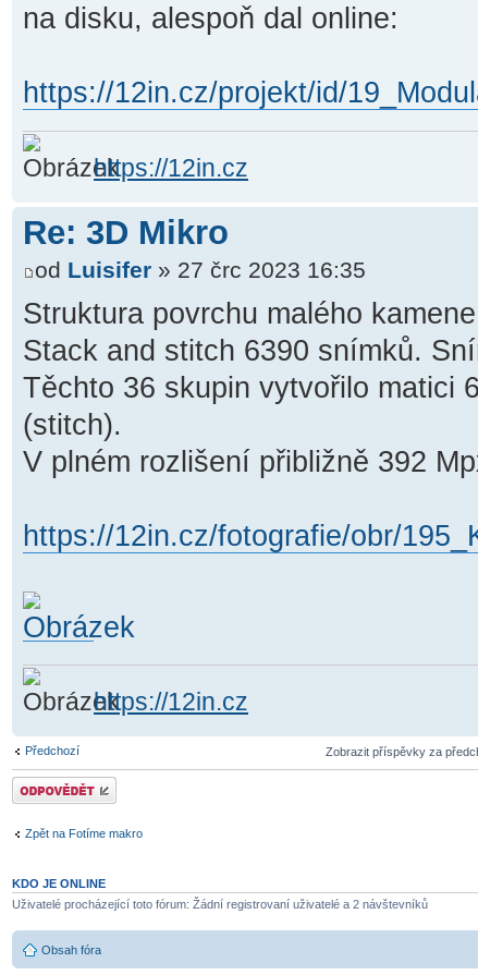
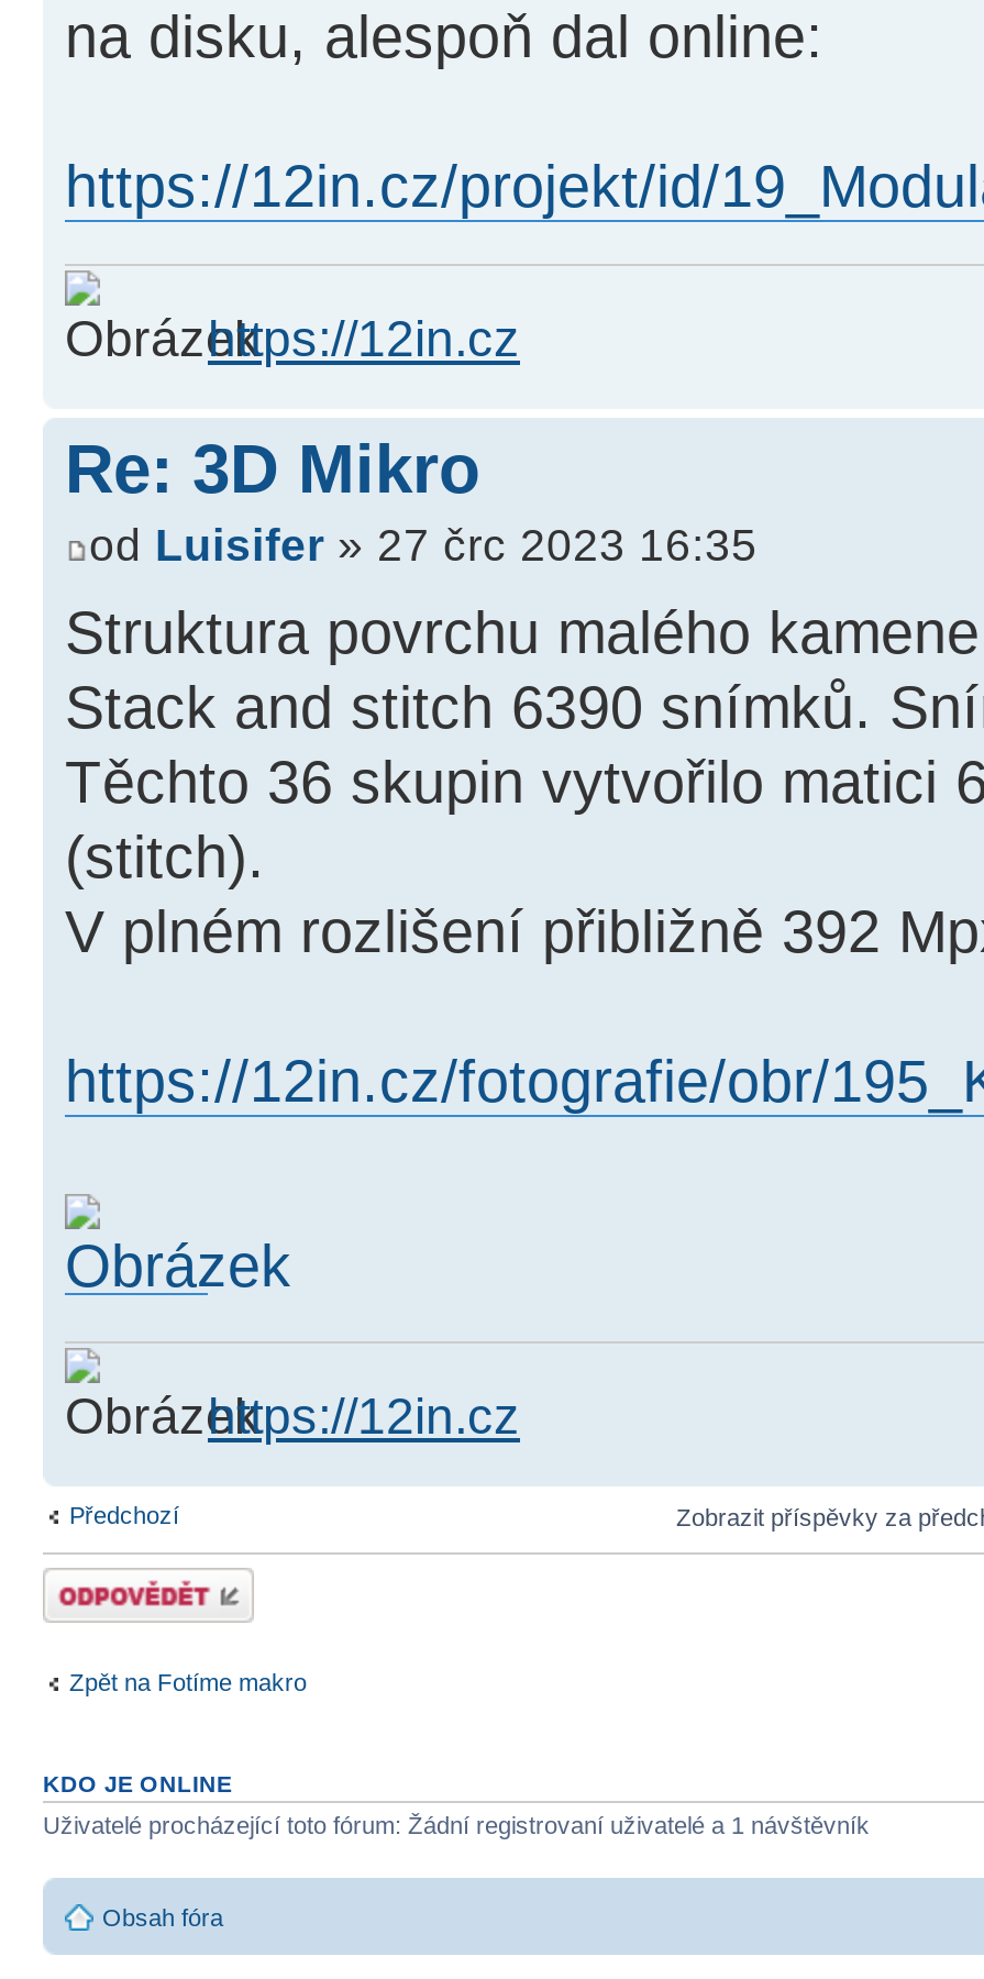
[12,898,428,911] Uživatelé procházející toto fórum: Žádní registrovaní uživatelé a 2 návštevníků -> [43,1813,870,1839] Uživatelé procházející toto fórum: Žádní registrovaní uživatelé a 1 návštěvník

